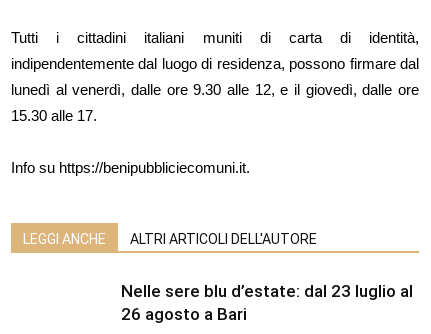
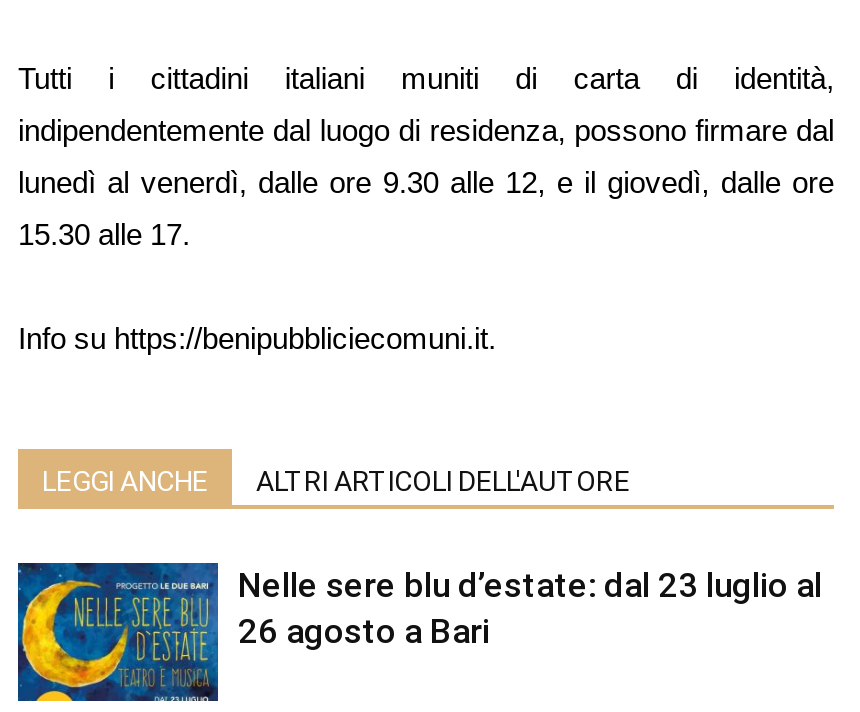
none -> [16,561,220,703] [image]

